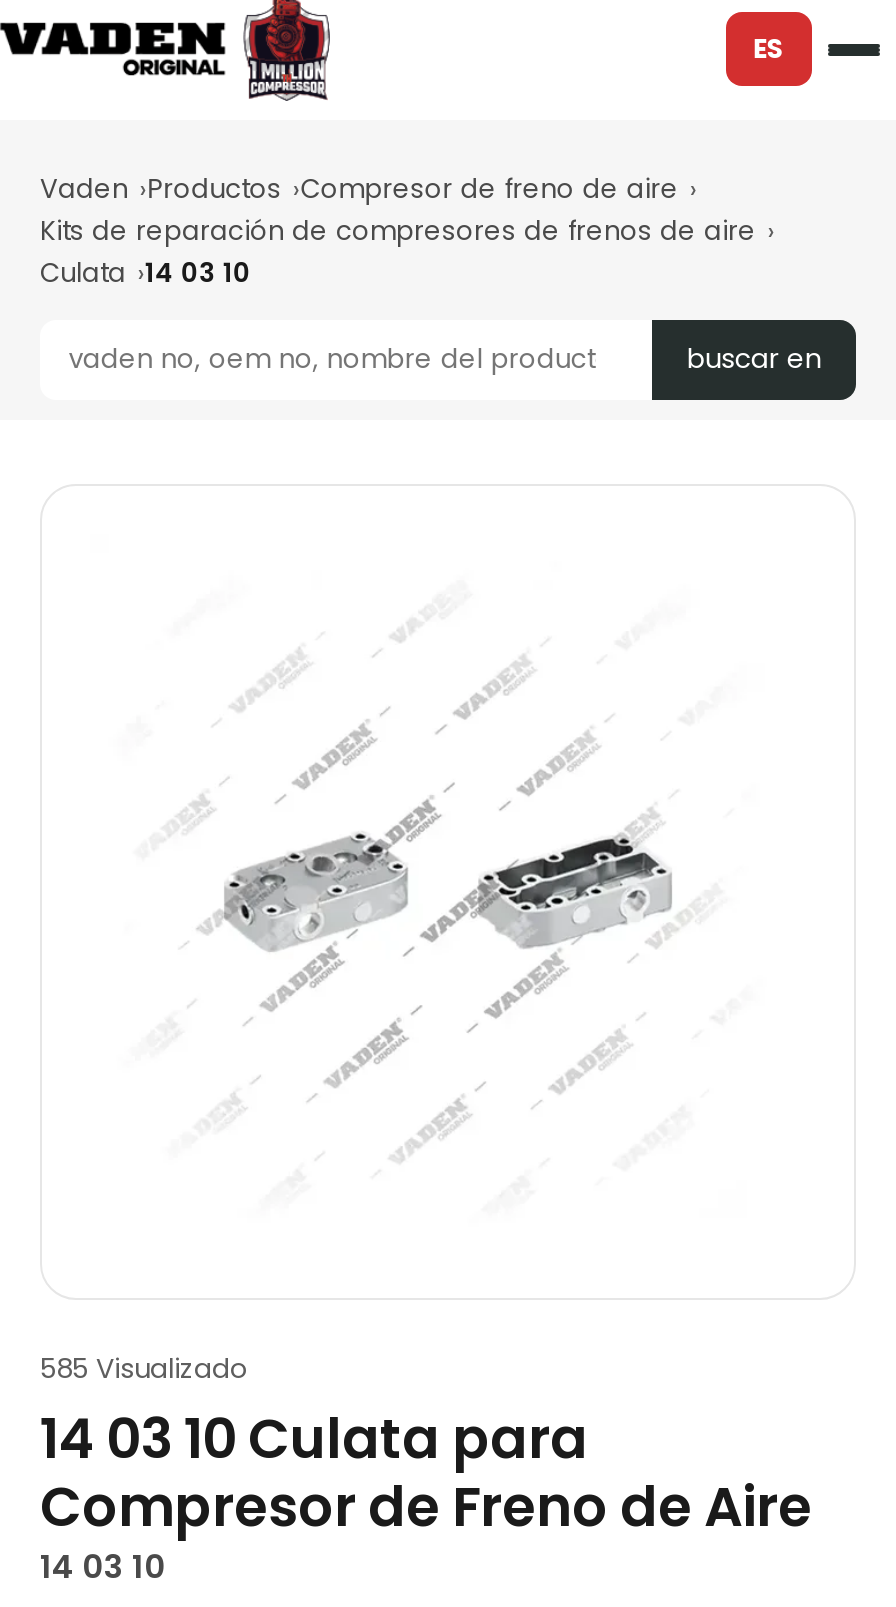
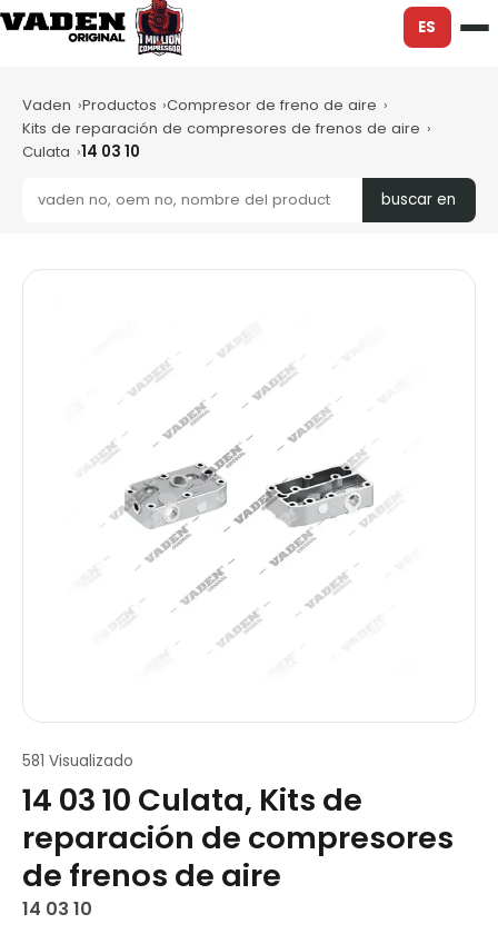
[40,1350,812,1546] 585 Visualizado | 14 03 10 Culata para | Compresor de Freno de Aire -> [22,750,454,897] 581 Visualizado | 14 03 10 Culata, Kits de | reparación de compresores | de frenos de aire

